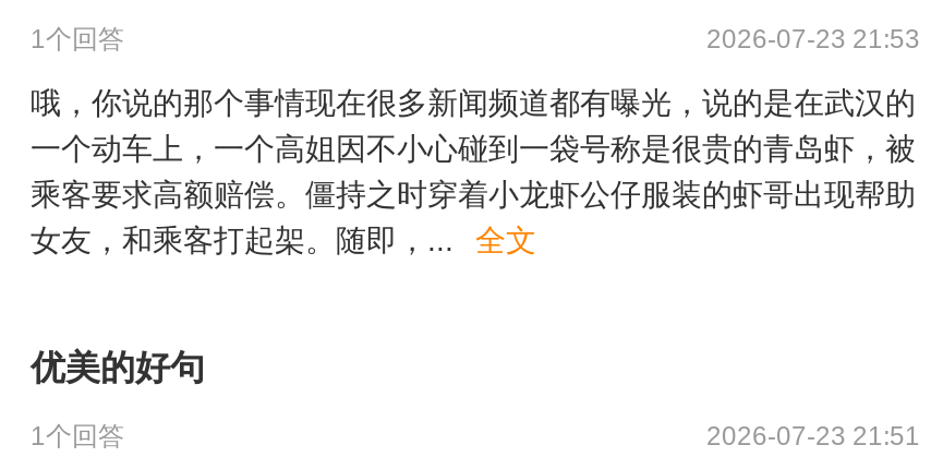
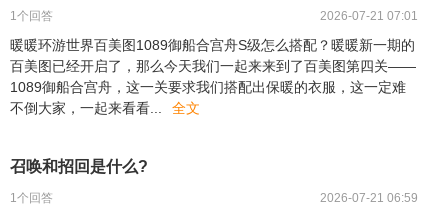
[706,24,920,55] 2026-07-23 21:53 -> [320,9,418,23] 2026-07-21 07:01
[31,85,916,257] 哦，你说的那个事情现在很多新闻频道都有曝光，说的是在武汉的 | 一个动车上，一个高姐因不小心碰到一袋号称是很贵的青岛虾，被 | 乘客要求高额赔偿。僵持之时穿着小龙虾公仔服装的虾哥出现帮助 | 女友，和乘客打起架。随即，... -> [10,37,416,116] 暖暖环游世界百美图1089御船合宫舟S级怎么搭配？暖暖新一期的 | 百美图已经开启了，那么今天我们一起来来到了百美图第四关—— | 1089御船合宫舟，这一关要求我们搭配出保暖的衣服，这一定难 | 不倒大家，一起来看看...
[31,349,205,386] 优美的好句 -> [10,158,148,175] 召唤和招回是什么?
[706,421,920,452] 2026-07-23 21:51 -> [320,191,418,205] 2026-07-21 06:59

